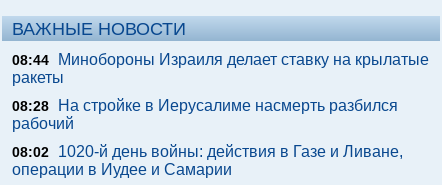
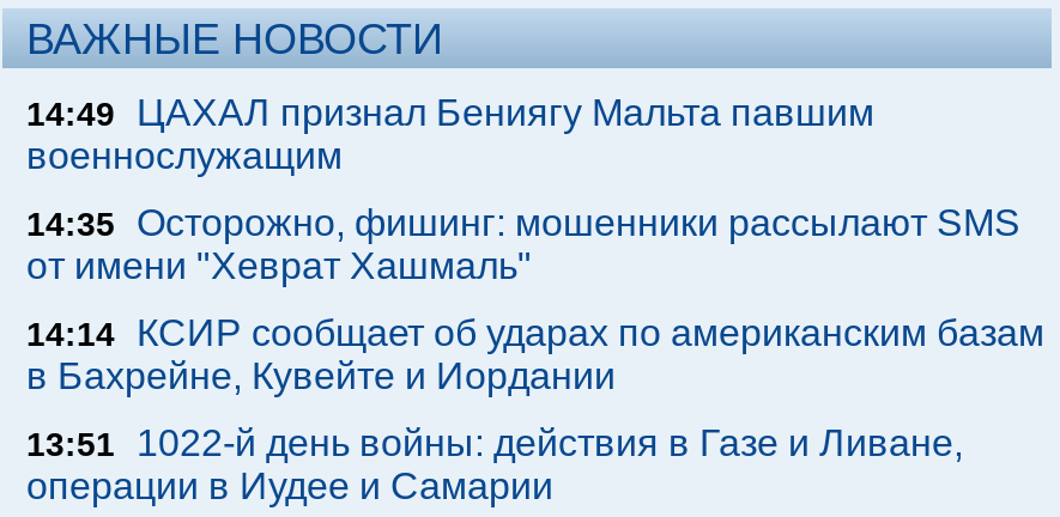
[12,51,429,160] 08:44 Минобороны Израиля делает ставку на крылатые | ракеты | 08:28 На стройке в Иерусалиме насмерть разбился | рабочий | 08:02 1020-й день войны: действия в Газе и Ливане, -> [26,92,1044,463] 14:49 ЦАХАЛ признал Бениягу Мальта павшим | военнослужащим | 14:35 Осторожно, фишинг: мошенники рассылают SMS | от имени "Хеврат Хашмаль" | 14:14 КСИР сообщает об ударах по американским базам | в Бахрейне, Кувейте и Иордании | 13:51 1022-й день войны: действия в Газе и Ливане,

